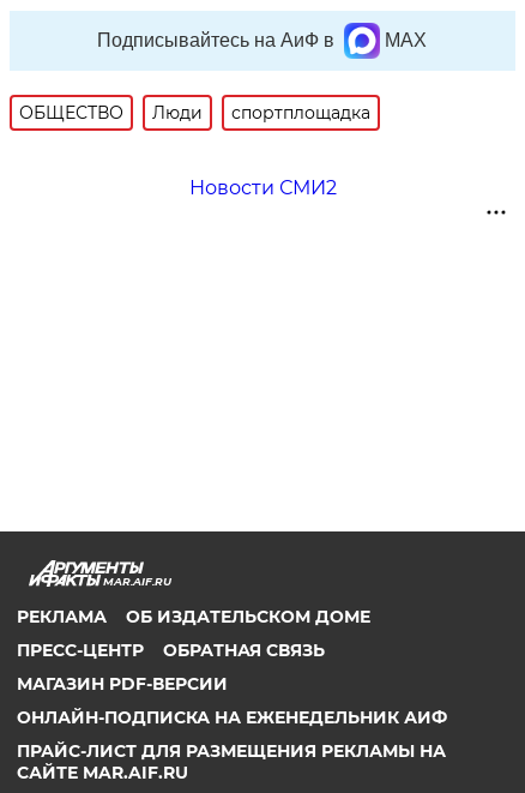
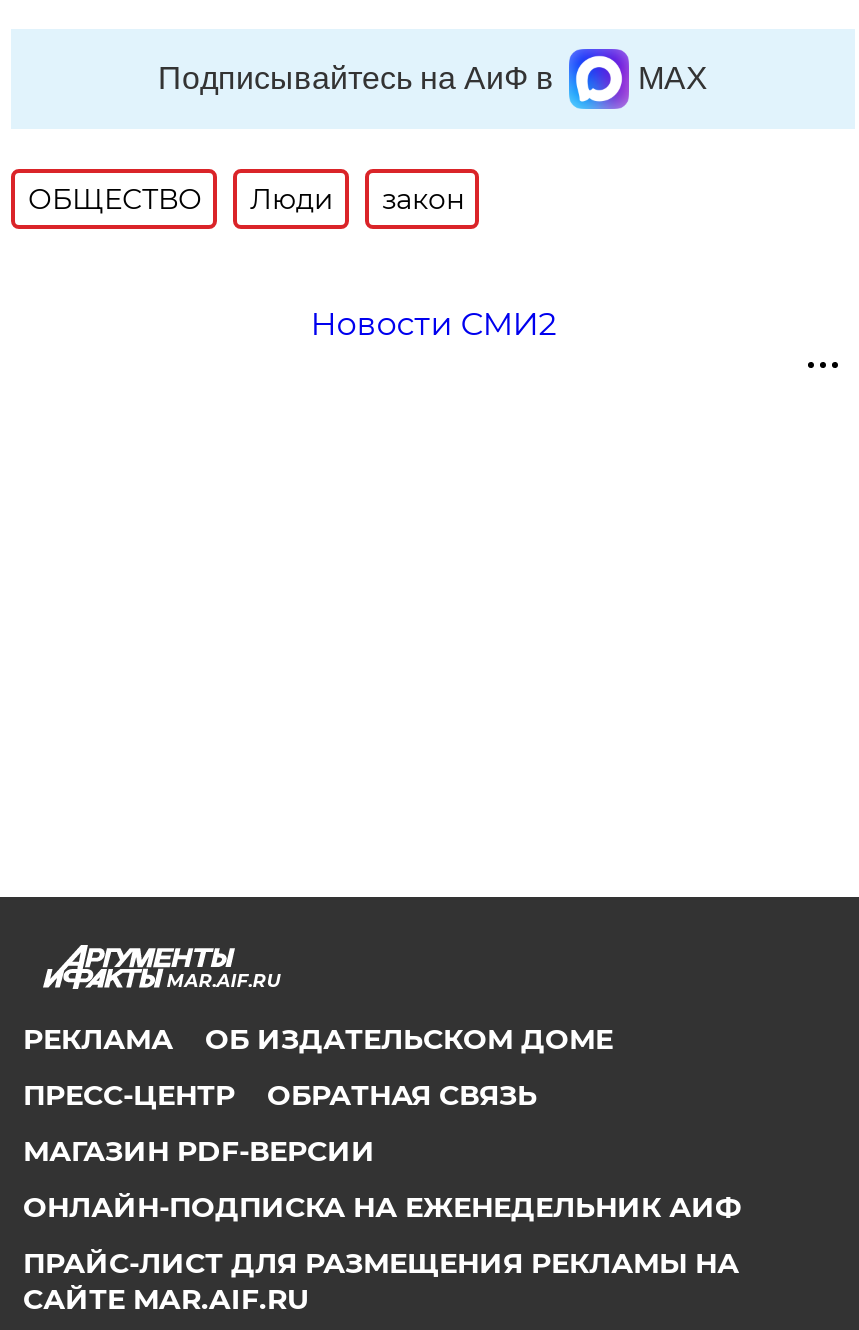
[232,102,371,124] спортплощадка -> [382,181,464,217] закон

